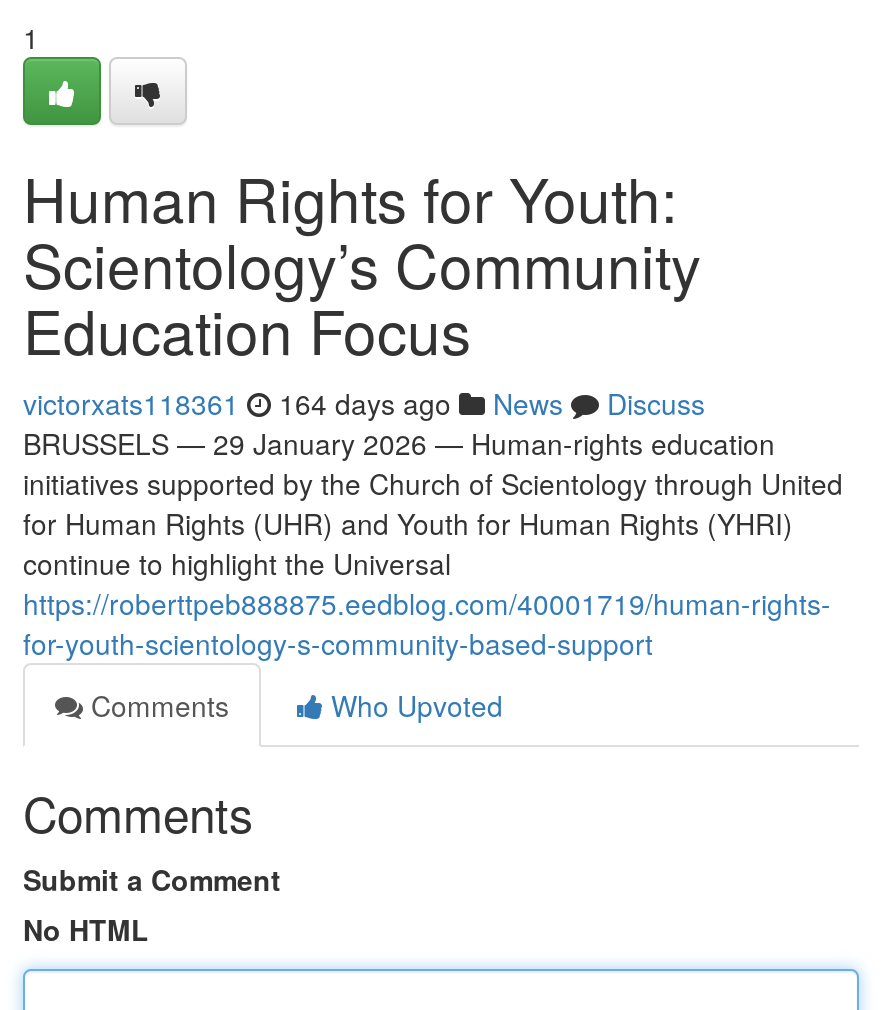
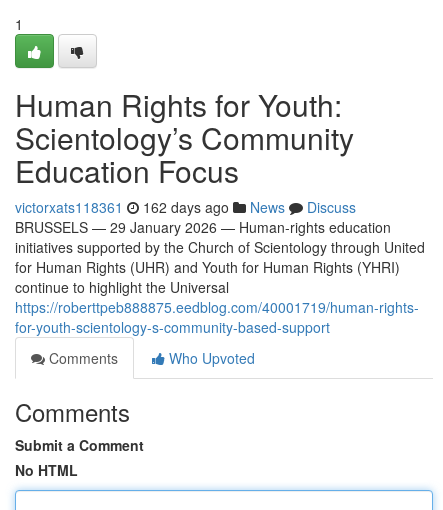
[23,383,705,423] victorxats118361 164 days ago News Discuss -> [15,197,356,217] victorxats118361 162 days ago News Discuss

